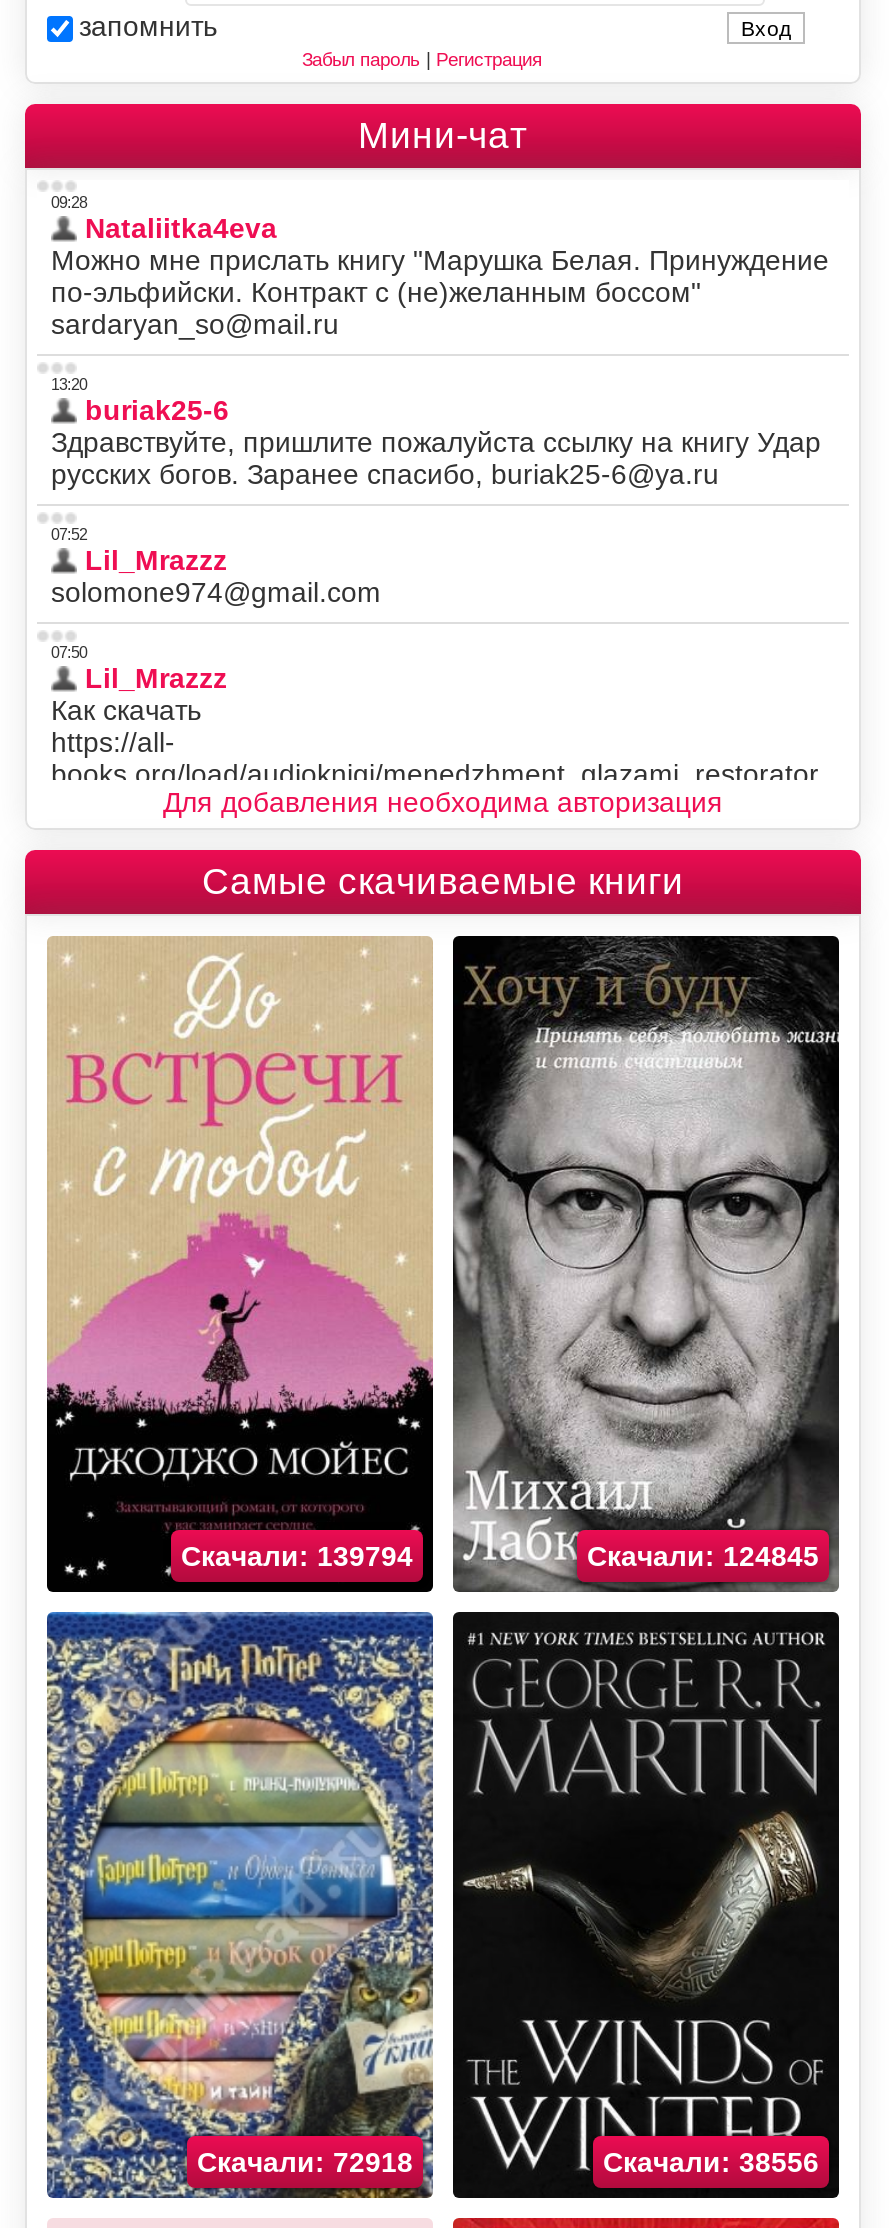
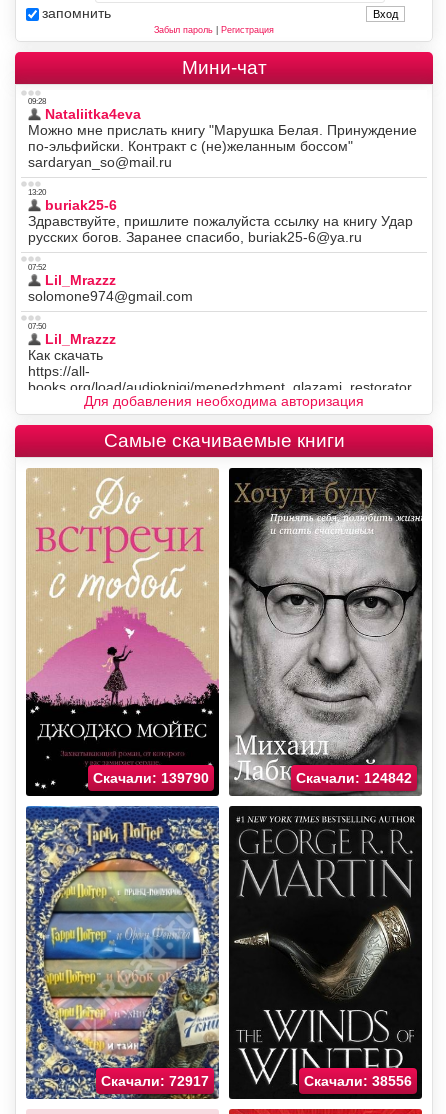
[181,1540,413,1572] Скачали: 139794 -> [93,770,209,786] Скачали: 139790
[587,1540,819,1572] Скачали: 124845 -> [296,770,412,786] Скачали: 124842
[197,2146,413,2178] Скачали: 72918 -> [101,1073,209,1089] Скачали: 72917

